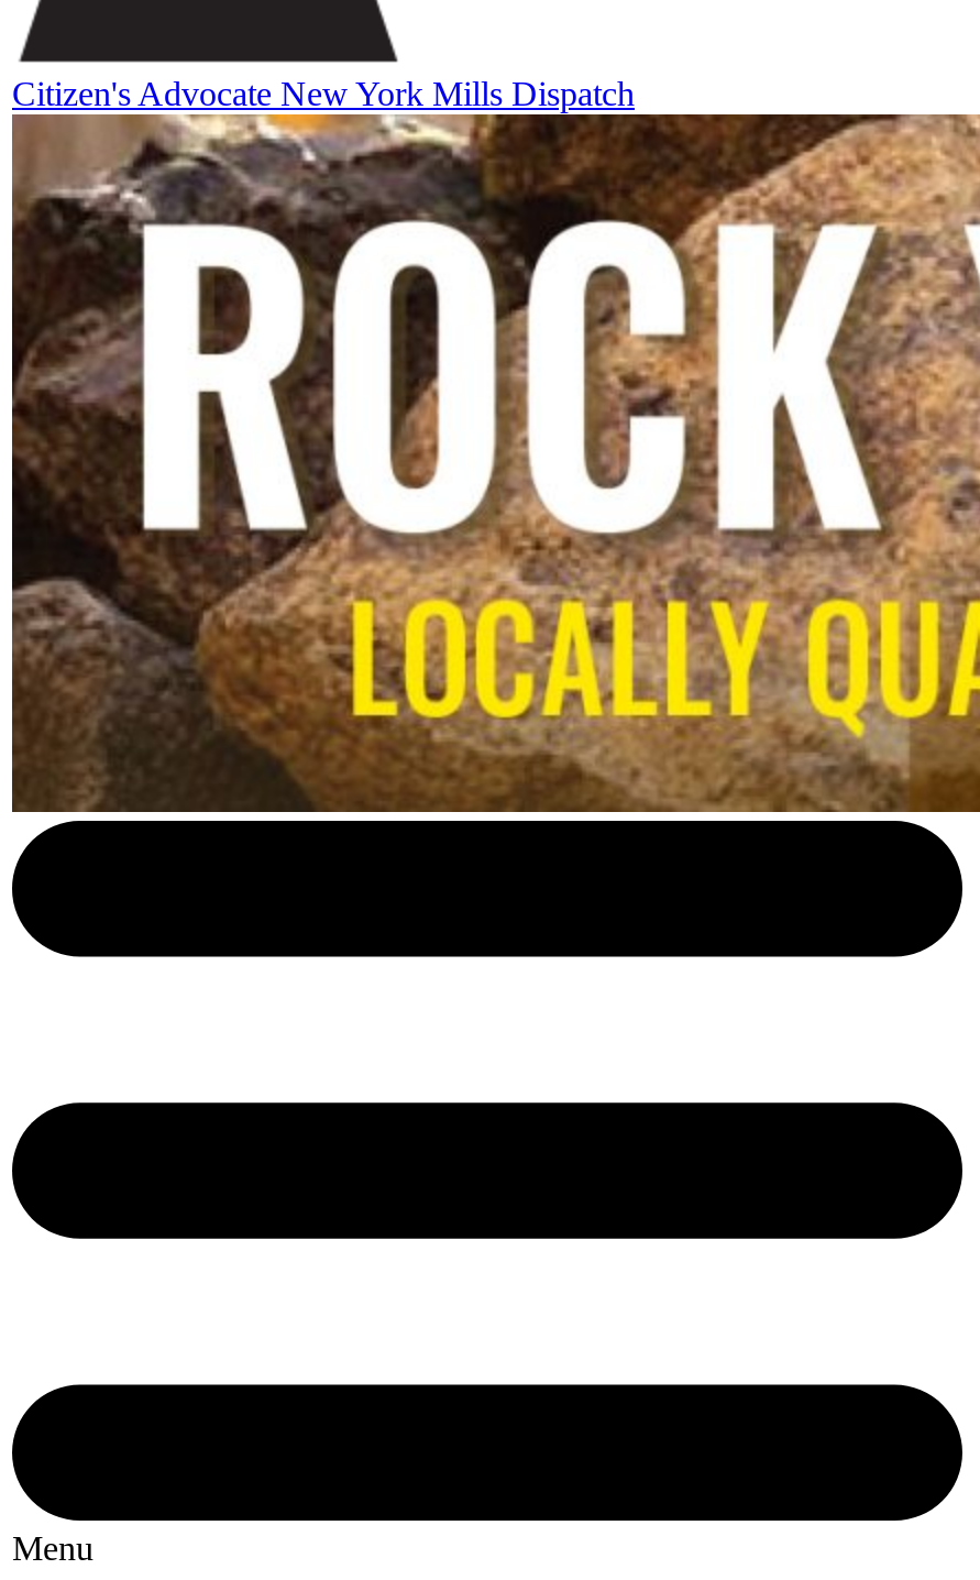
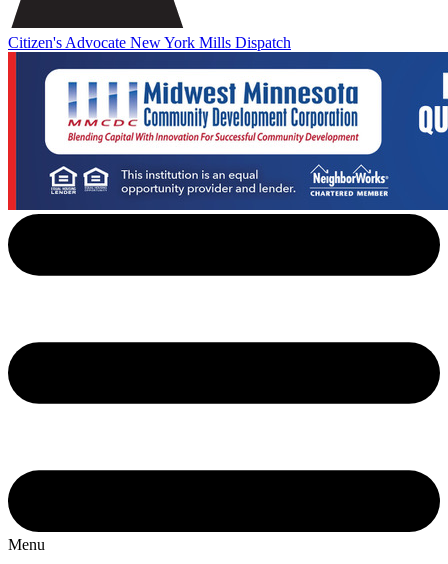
[10,112,973,814] [image] -> [7,51,445,211] [image]

